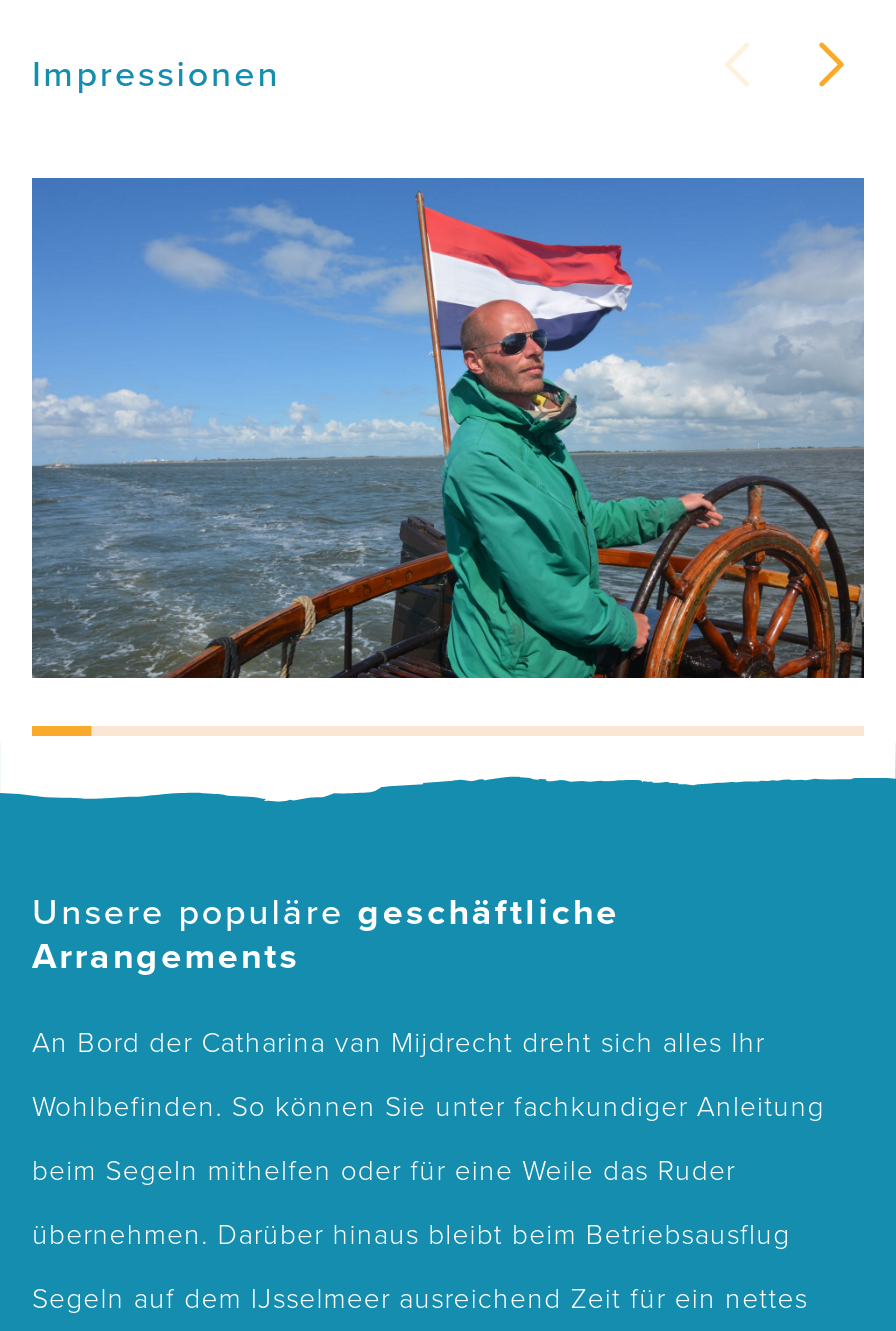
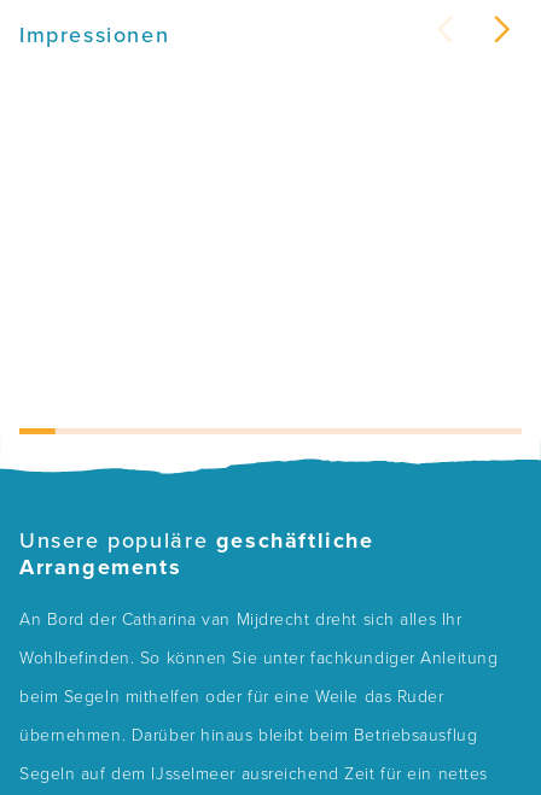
[30,176,866,680] [image] -> none

